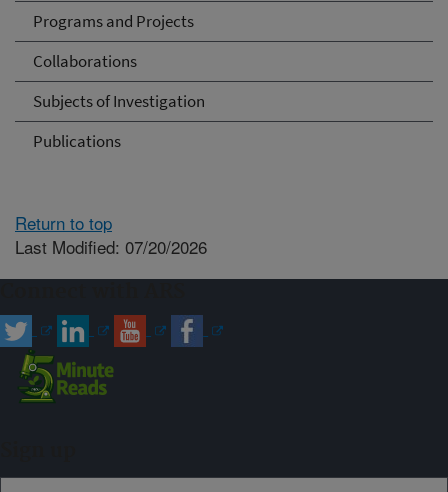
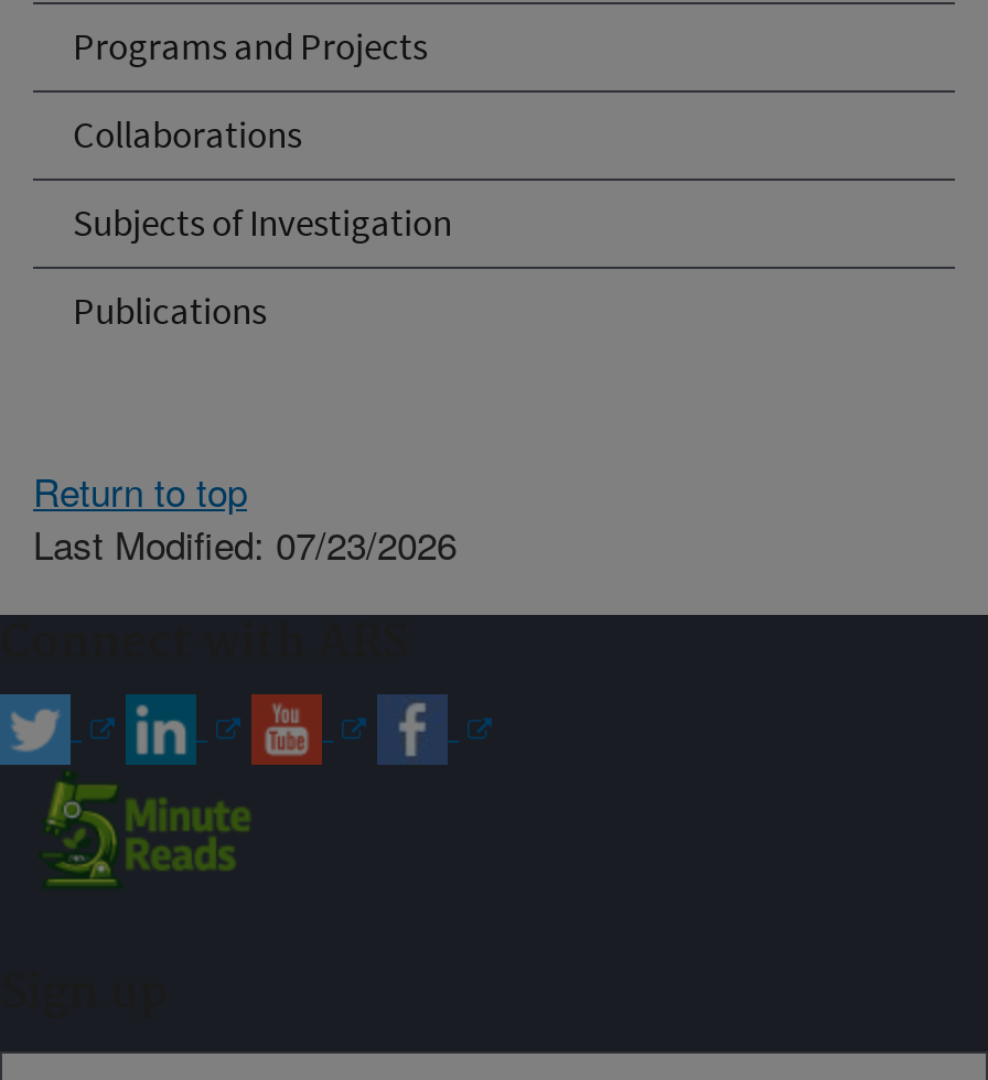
[15,233,207,258] Last Modified: 07/20/2026 -> [33,515,457,570] Last Modified: 07/23/2026

